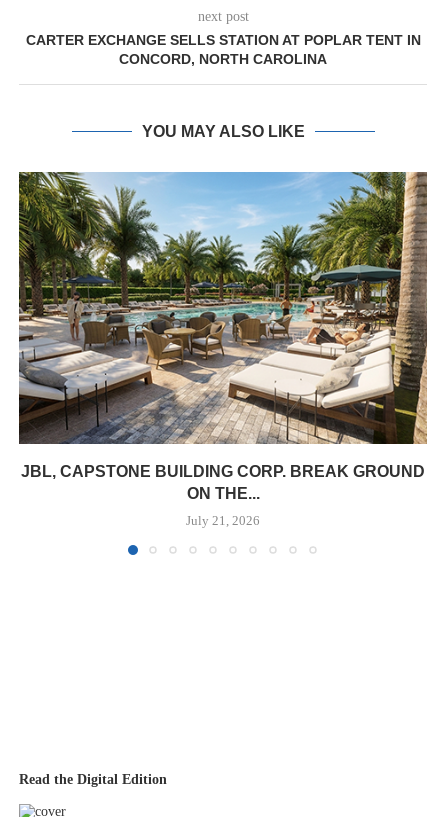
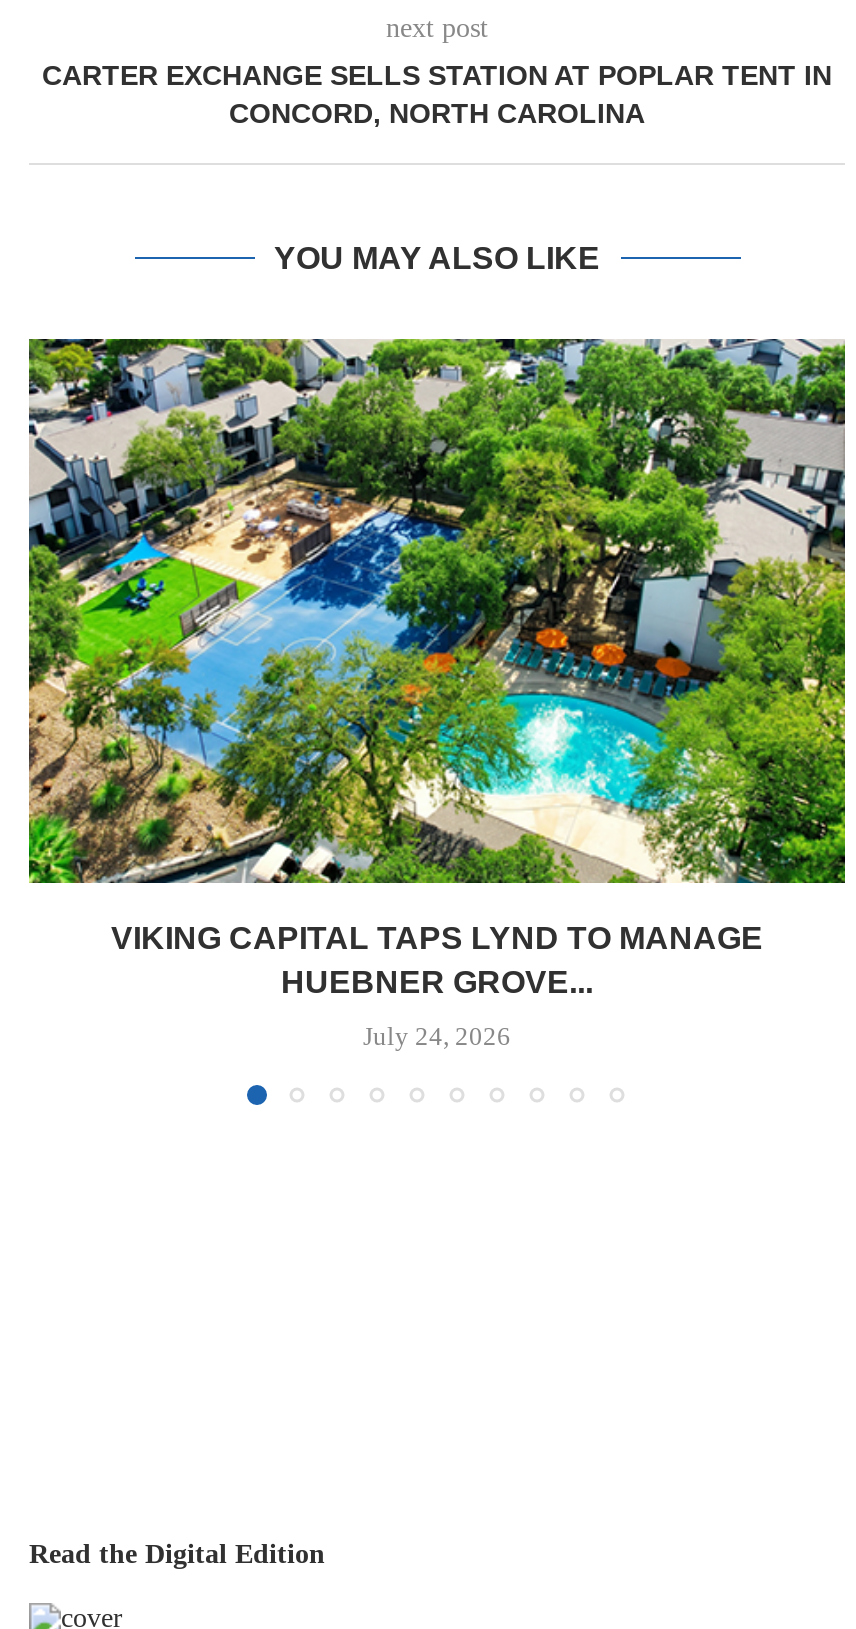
[18,171,428,502] [image] | JBL, CAPSTONE BUILDING CORP. BREAK GROUND | ON THE... -> [27,337,847,999] [image] | VIKING CAPITAL TAPS LYND TO MANAGE | HUEBNER GROVE...
[186,513,260,528] July 21, 2026 -> [363,1021,511,1051] July 24, 2026

